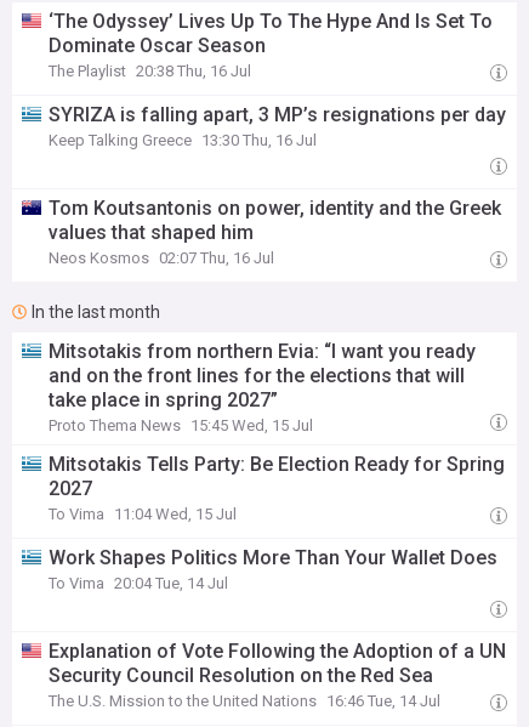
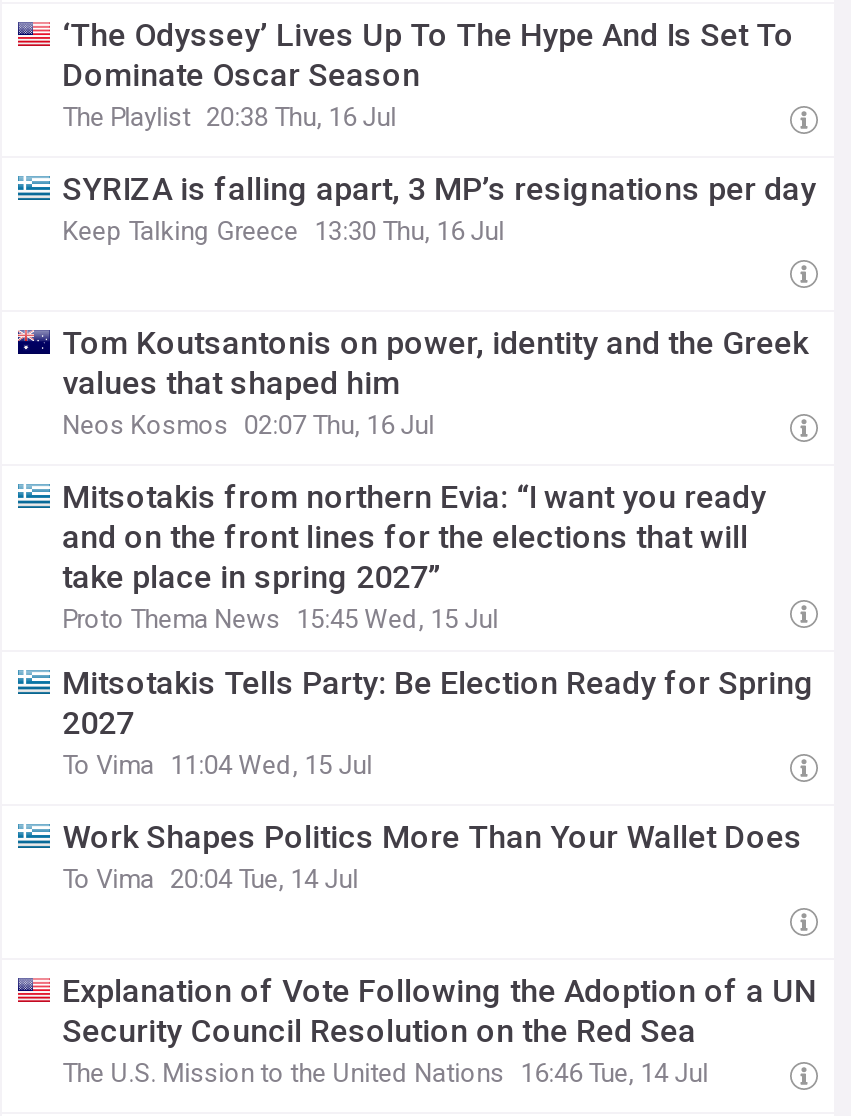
[32,302,160,322] In the last month -> none

